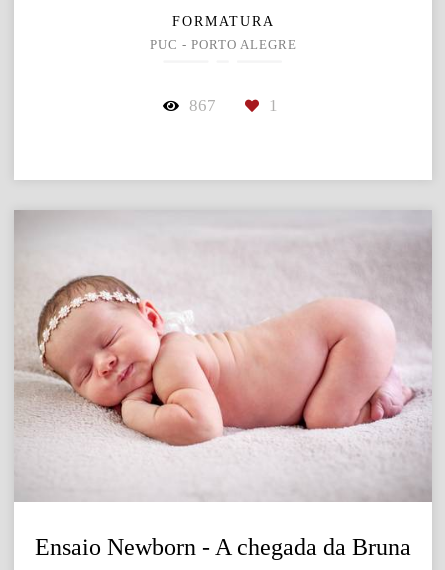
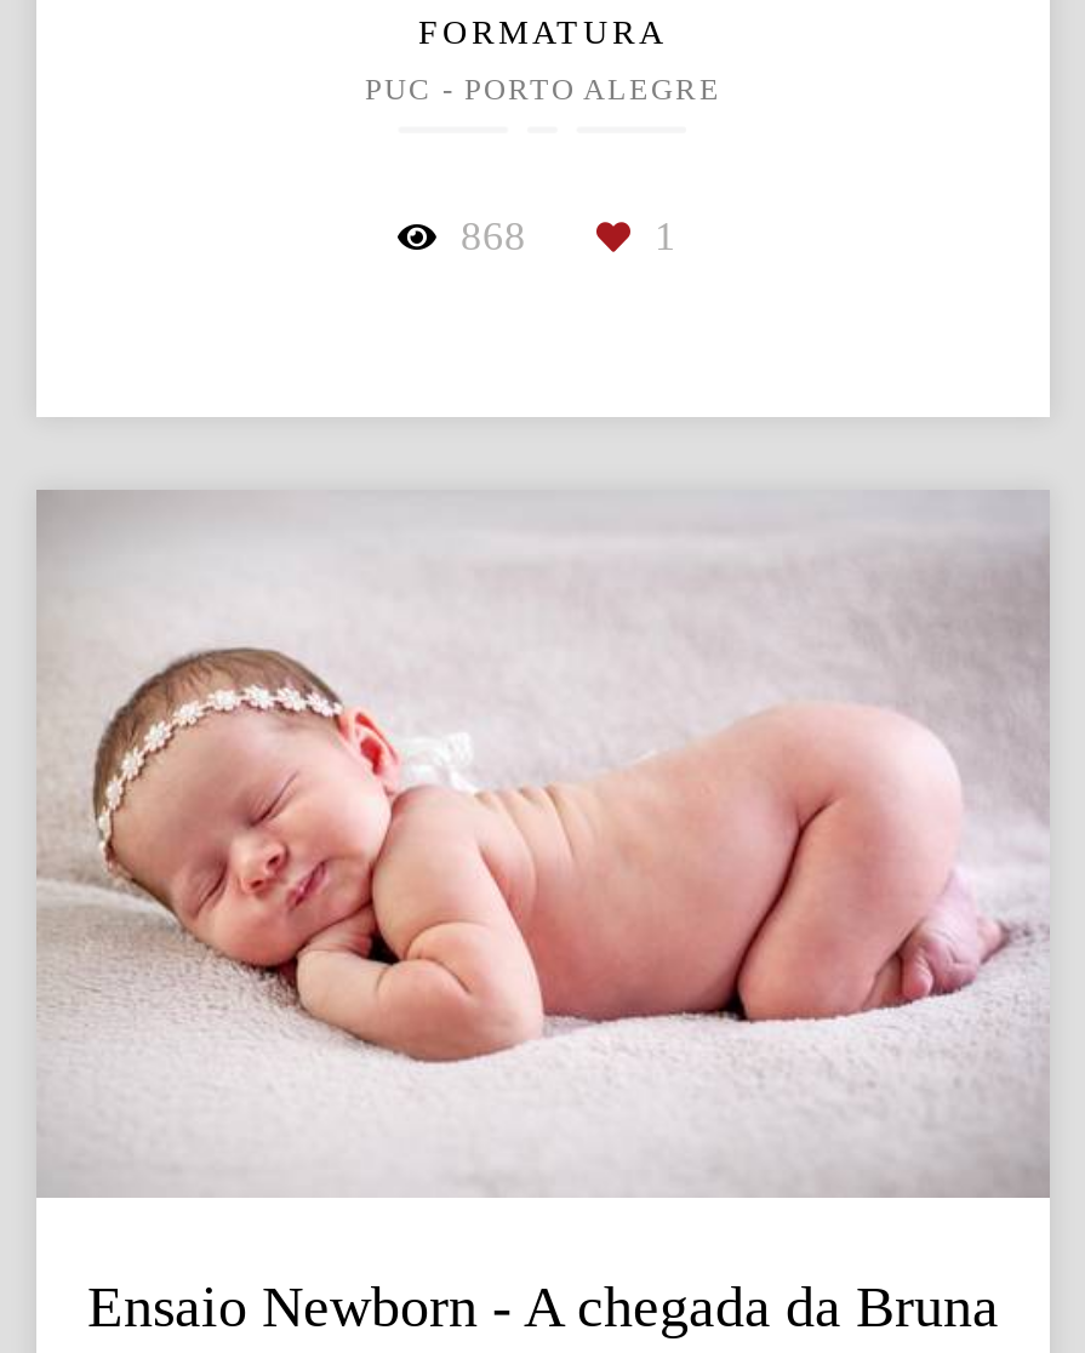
[189,95,216,114] 867 -> [461,212,526,258] 868

